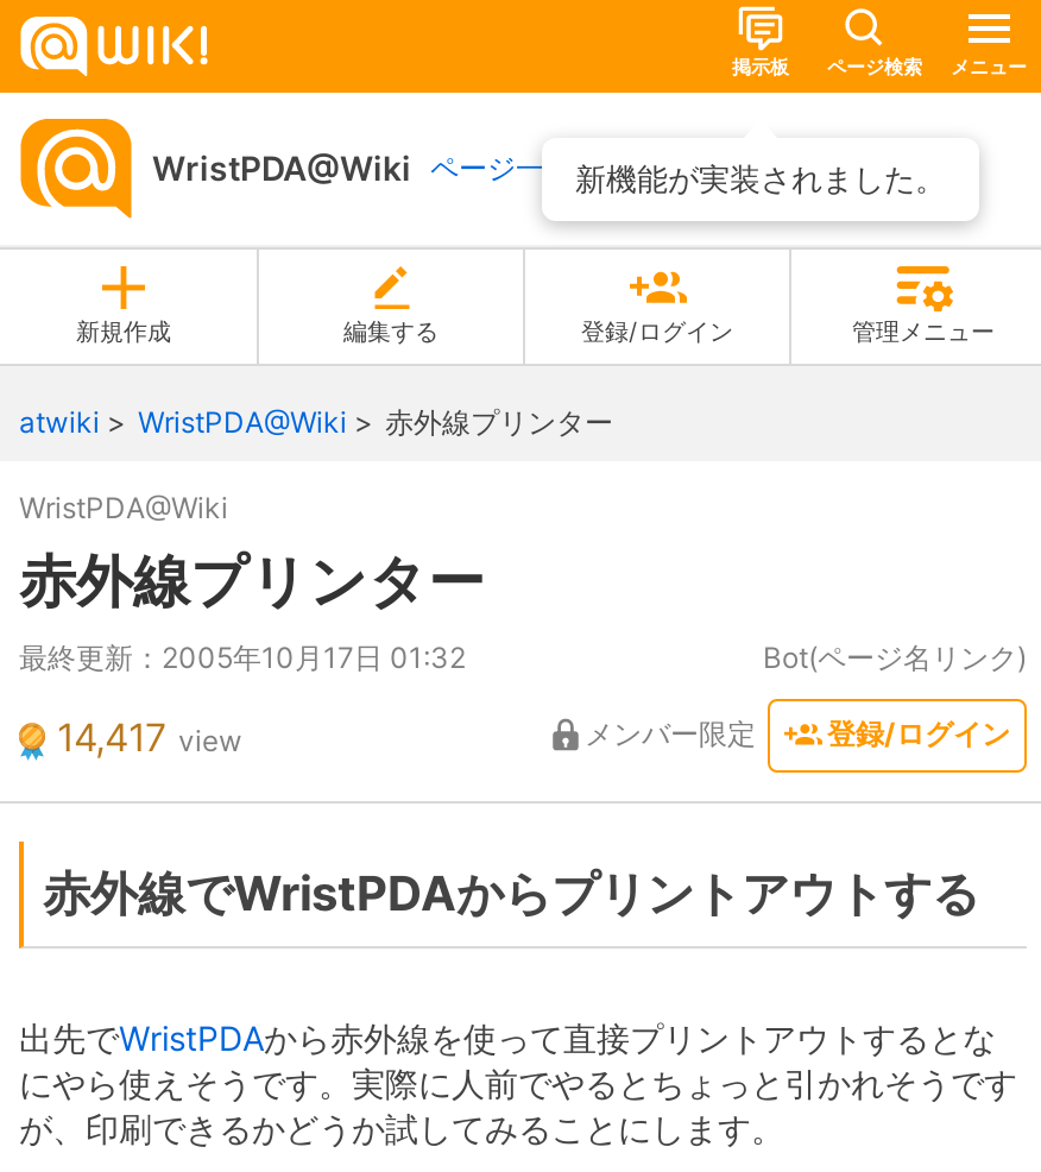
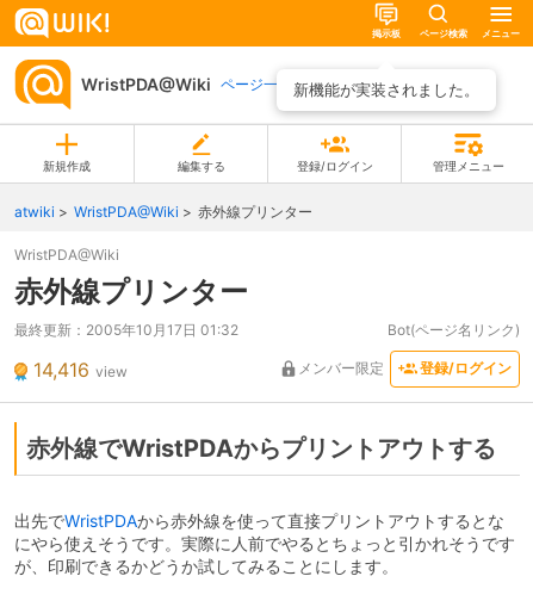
[57,712,242,760] 14,417 view -> [33,357,128,381] 14,416 view

